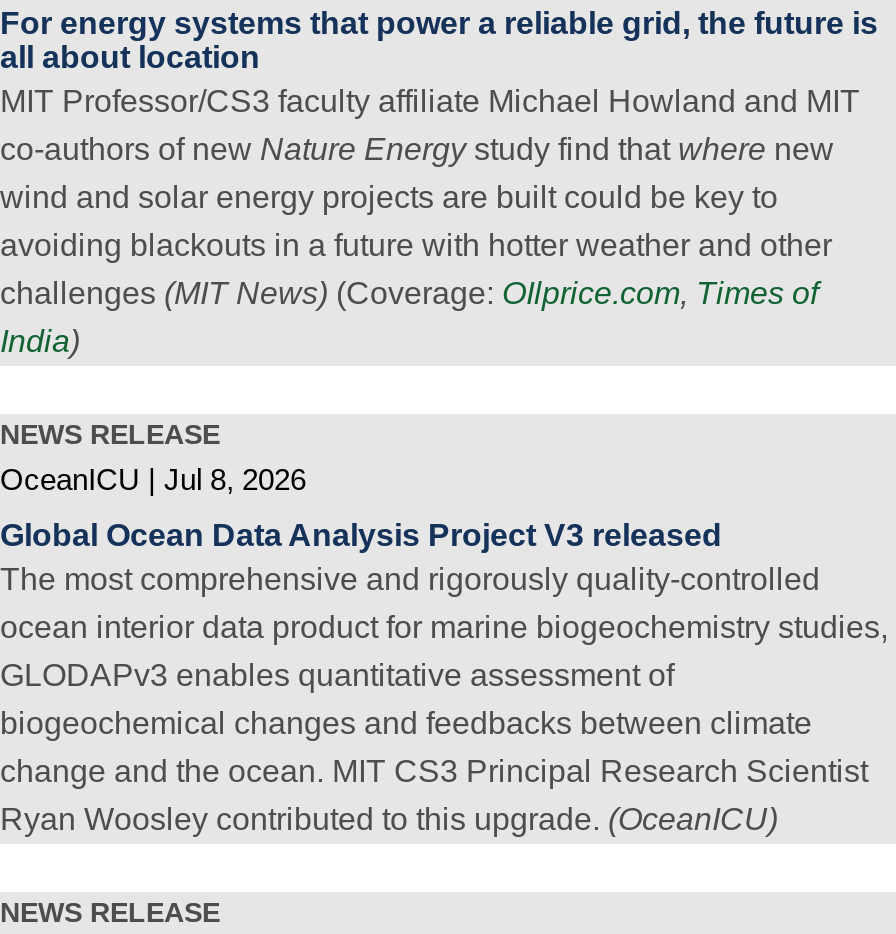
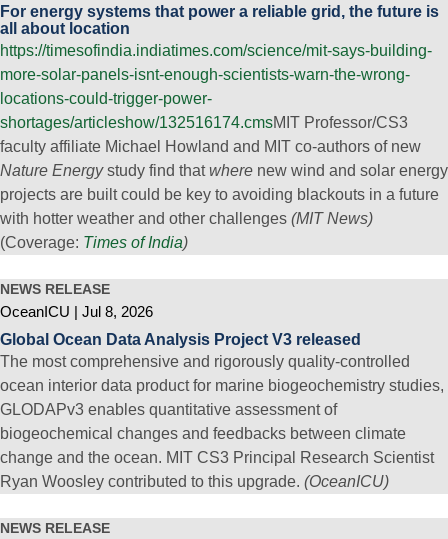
[0,84,860,358] MIT Professor/CS3 faculty affiliate Michael Howland and MIT | co-authors of new Nature Energy study find that where new | wind and solar energy projects are built could be key to | avoiding blackouts in a future with hotter weather and other | challenges (MIT News) (Coverage: OIlprice.com, Times of | India) -> [0,42,448,251] https://timesofindia.indiatimes.com/science/mit-says-building- | more-solar-panels-isnt-enough-scientists-warn-the-wrong- | locations-could-trigger-power- | shortages/articleshow/132516174.cmsMIT Professor/CS3 | faculty affiliate Michael Howland and MIT co-authors of new | Nature Energy study find that where new wind and solar energy | projects are built could be key to avoiding blackouts in a future | with hotter weather and other challenges (MIT News) | (Coverage: Times of India)

